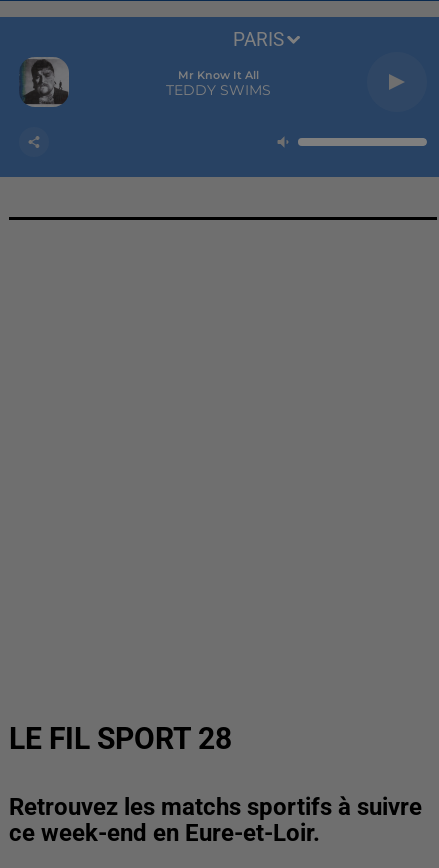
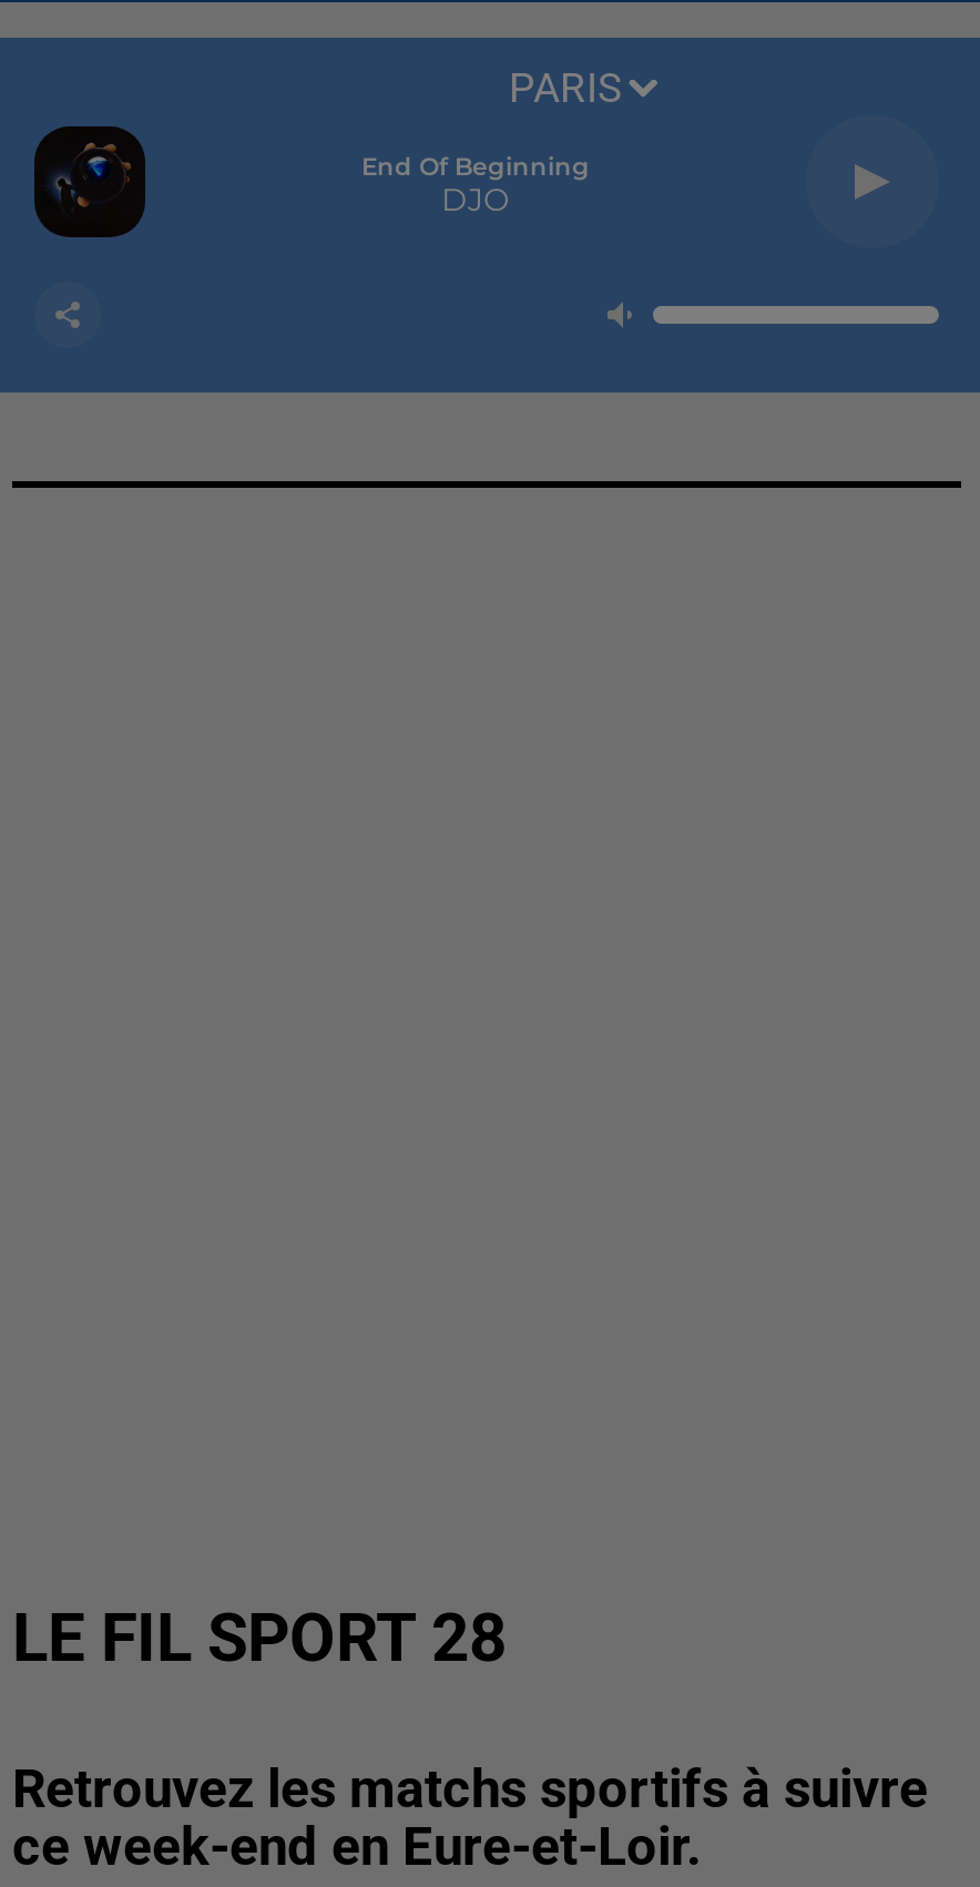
[20,56,70,108] [image] -> [34,124,147,239] [image]
[165,68,270,99] Mr Know It All | TEDDY SWIMS -> [361,151,590,220] End Of Beginning | DJO

